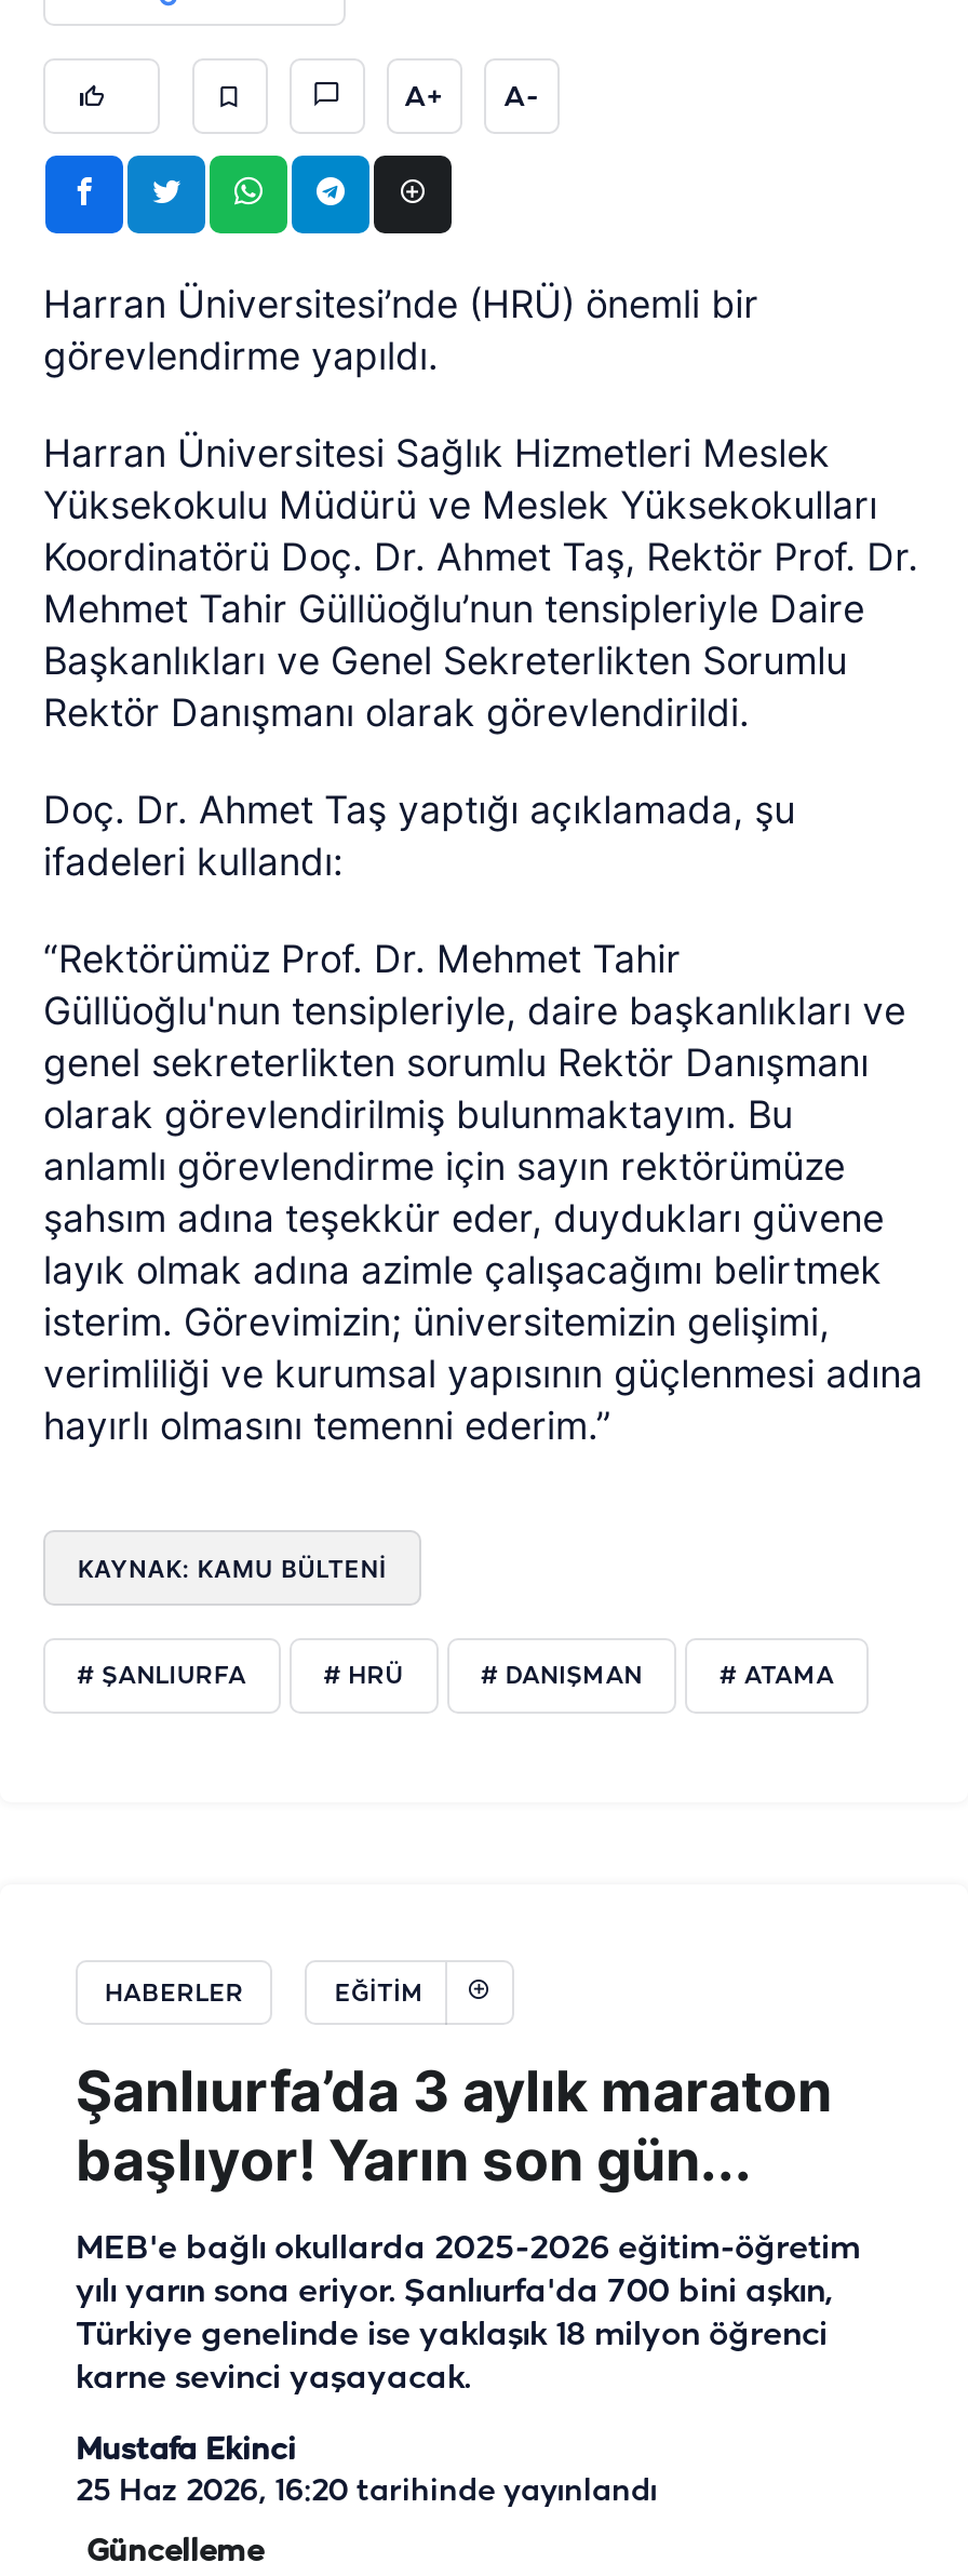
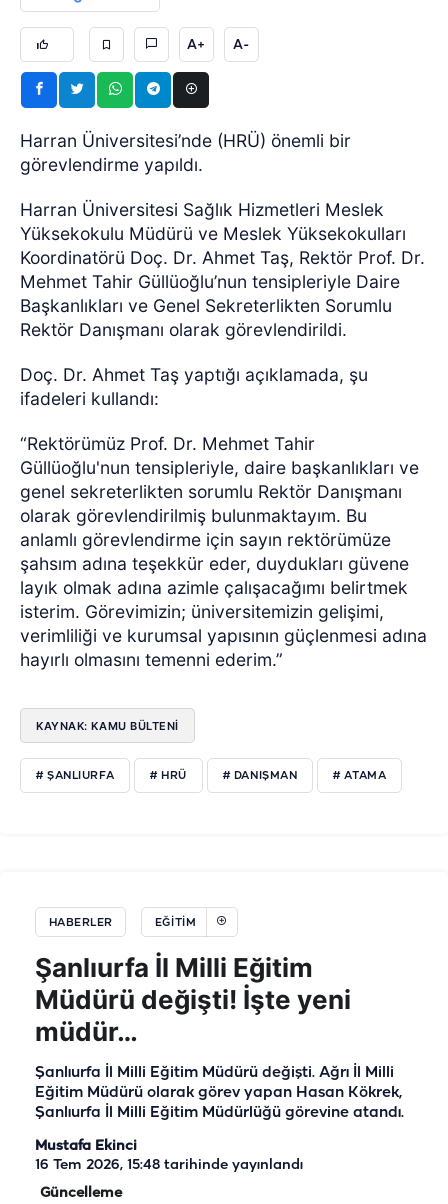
[76,2056,832,2192] Şanlıurfa’da 3 aylık maraton | başlıyor! Yarın son gün... -> [35,951,351,1046] Şanlıurfa İl Milli Eğitim | Müdürü değişti! İşte yeni | müdür…
[76,2231,860,2396] MEB'e bağlı okullarda 2025-2026 eğitim-öğretim | yılı yarın sona eriyor. Şanlıurfa'da 700 bini aşkın, | Türkiye genelinde ise yaklaşık 18 milyon öğrenci | karne sevinci yaşayacak. -> [35,1064,404,1120] Şanlıurfa İl Milli Eğitim Müdürü değişti. Ağrı İl Milli | Eğitim Müdürü olarak görev yapan Hasan Kökrek, | Şanlıurfa İl Milli Eğitim Müdürlüğü görevine atandı.
[76,2476,657,2508] 25 Haz 2026, 16:20 tarihinde yayınlandı -> [35,1157,303,1172] 16 Tem 2026, 15:48 tarihinde yayınlandı

